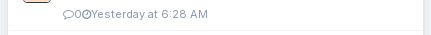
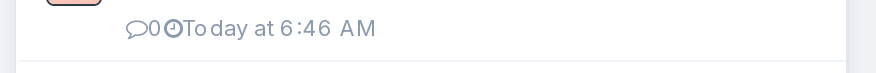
[91,7,208,21] Yesterday at 6:28 AM -> [182,14,376,42] Today at 6:46 AM

